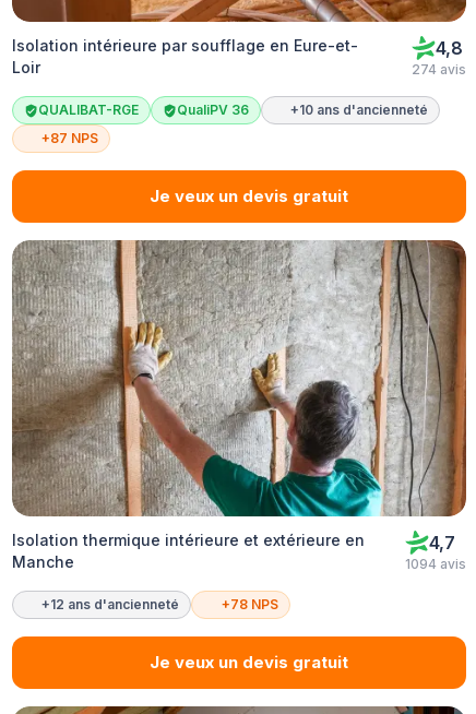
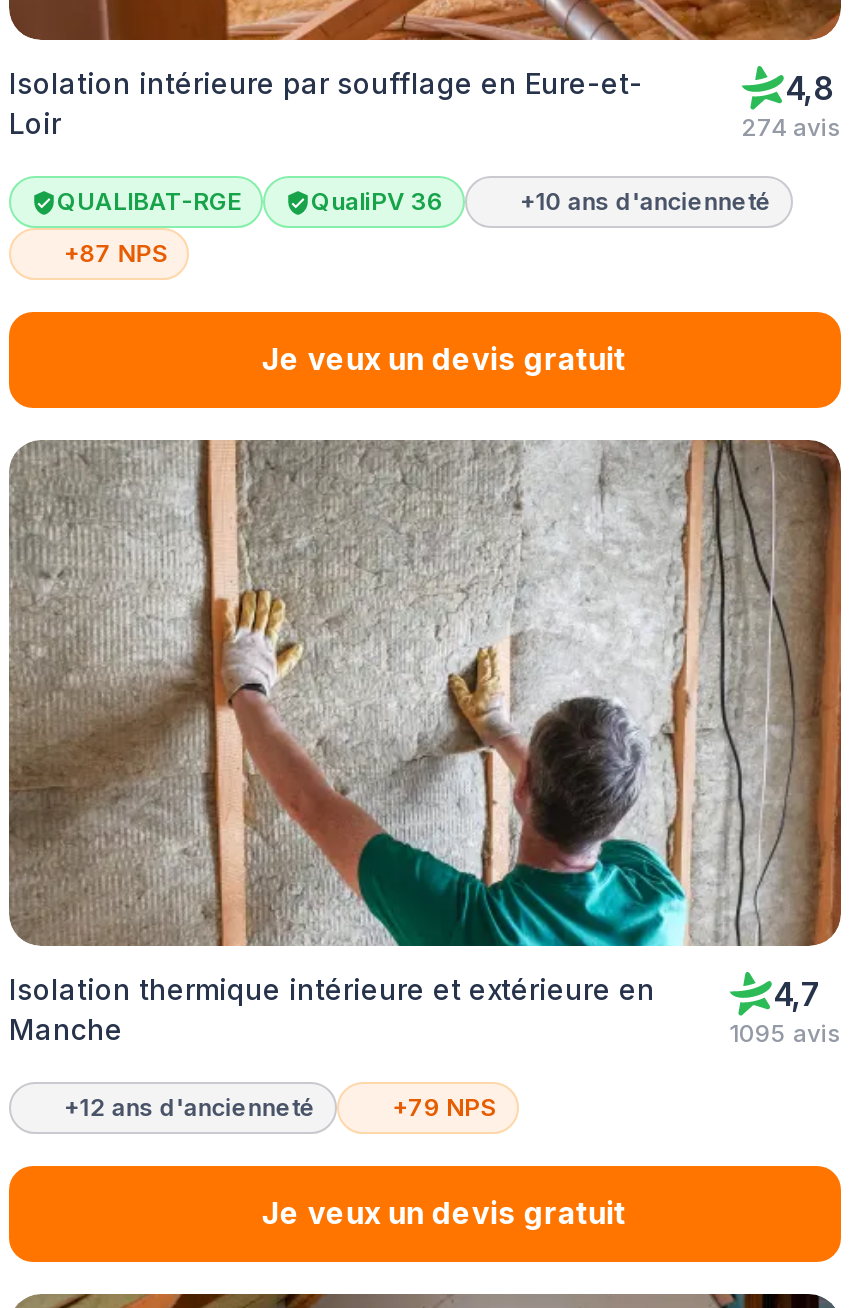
[405,556,466,572] 1094 avis -> [729,1018,841,1048] 1095 avis
[221,596,278,612] +78 NPS -> [392,1092,496,1122] +79 NPS

